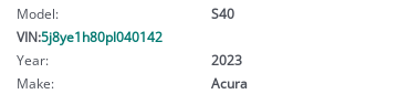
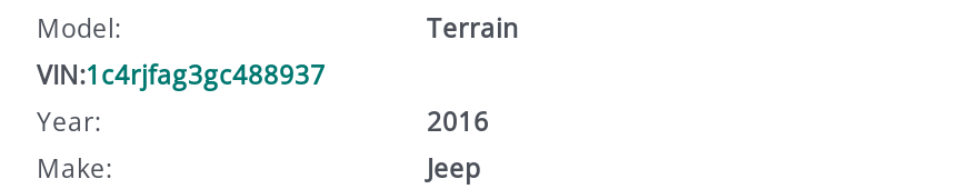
[17,4,234,45] S40 | VIN:5j8ye1h80pl040142 -> [37,8,518,90] Terrain | VIN:1c4rjfag3gc488937
[211,50,242,68] 2023 -> [427,101,489,137] 2016
[211,74,247,91] Acura -> [427,148,480,183] Jeep

